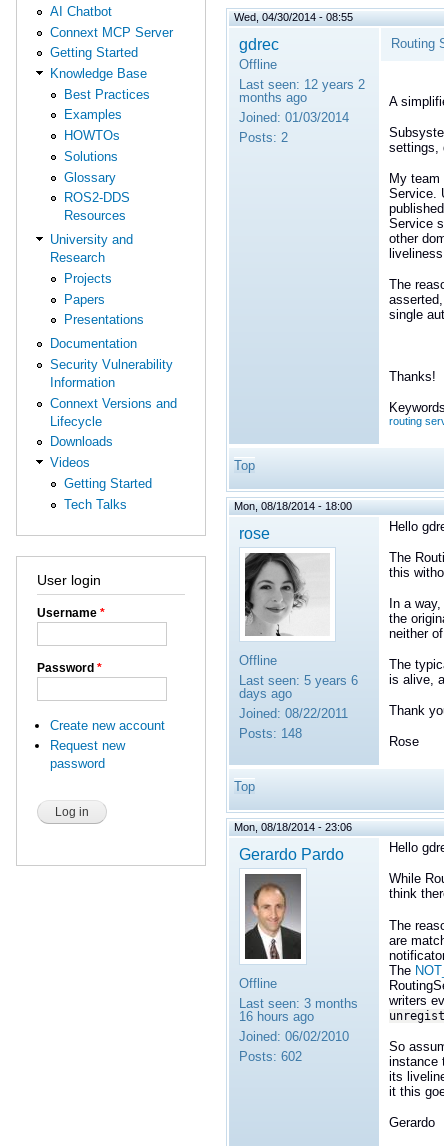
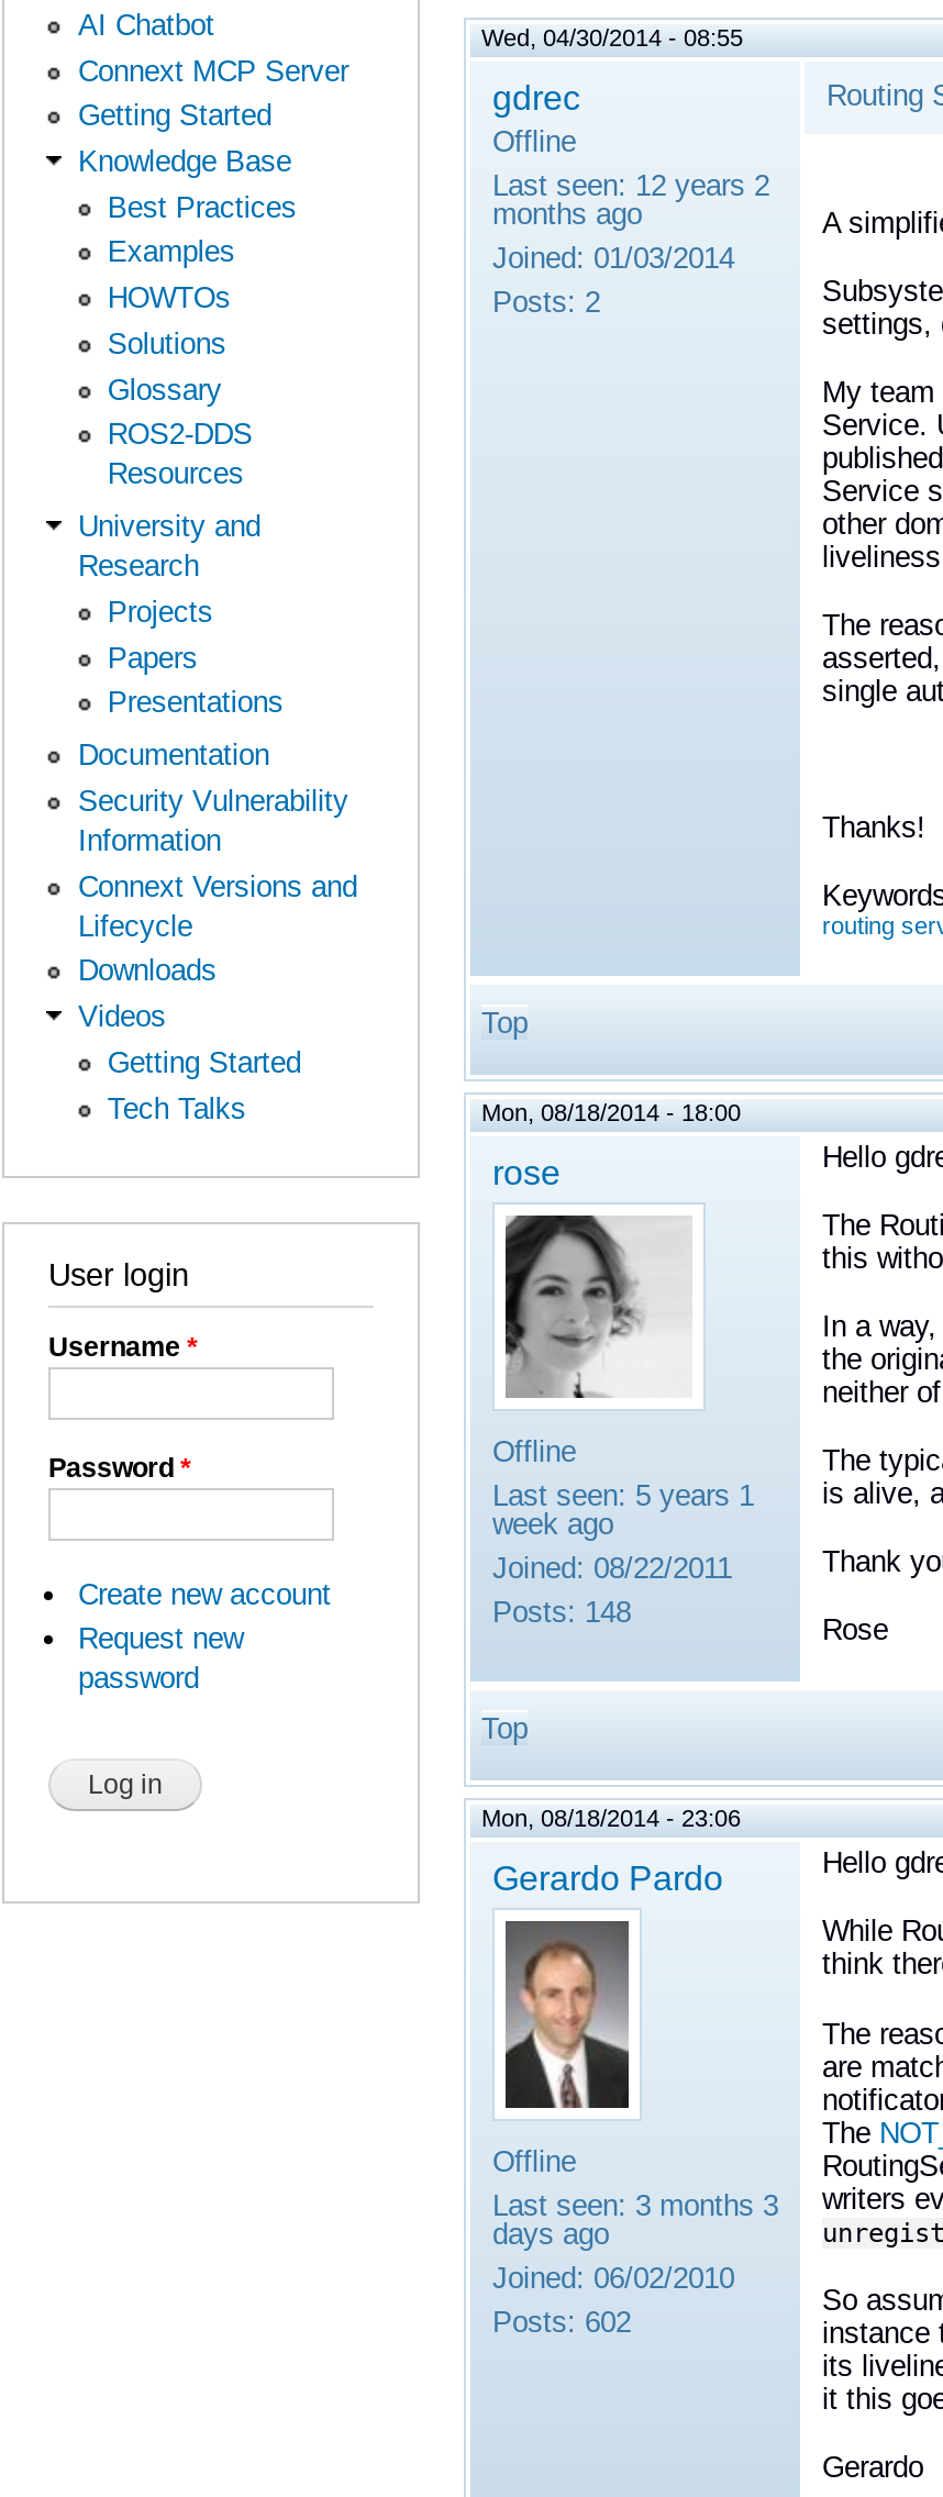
[239,672,358,687] Last seen: 5 years 6 -> [492,1478,754,1511] Last seen: 5 years 1
[239,685,292,700] days ago -> [492,1507,613,1540] week ago
[239,996,358,1024] Last seen: 3 months | 16 hours ago -> [492,2190,778,2251] Last seen: 3 months 3 | days ago

